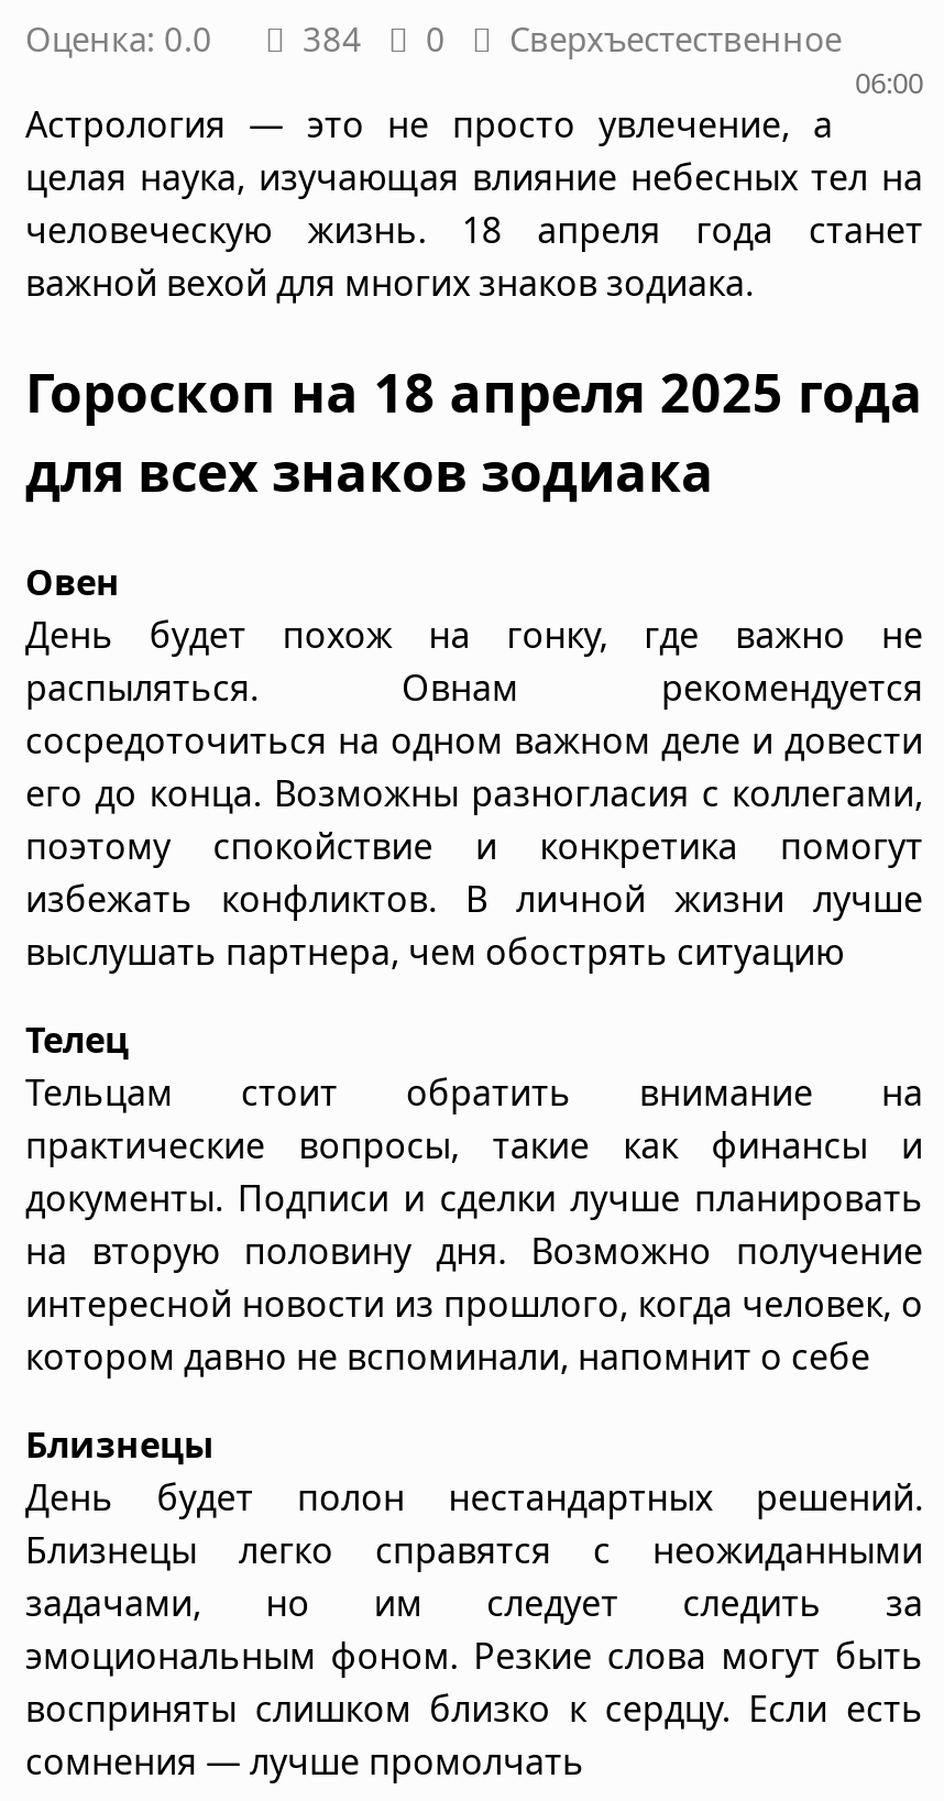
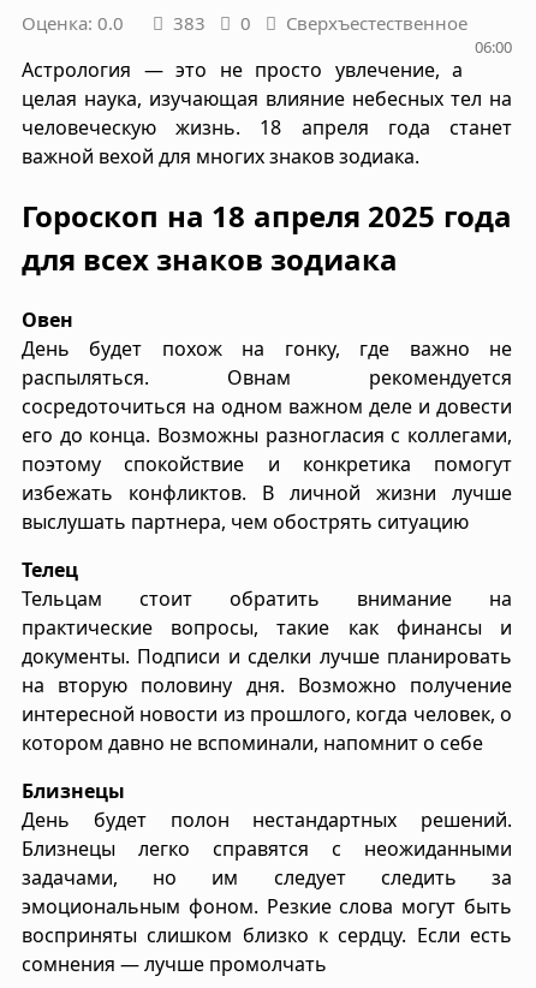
[25,17,842,61] Оценка: 0.0 384 0 Сверхъестественное -> [22,11,467,35] Оценка: 0.0 383 0 Сверхъестественное

